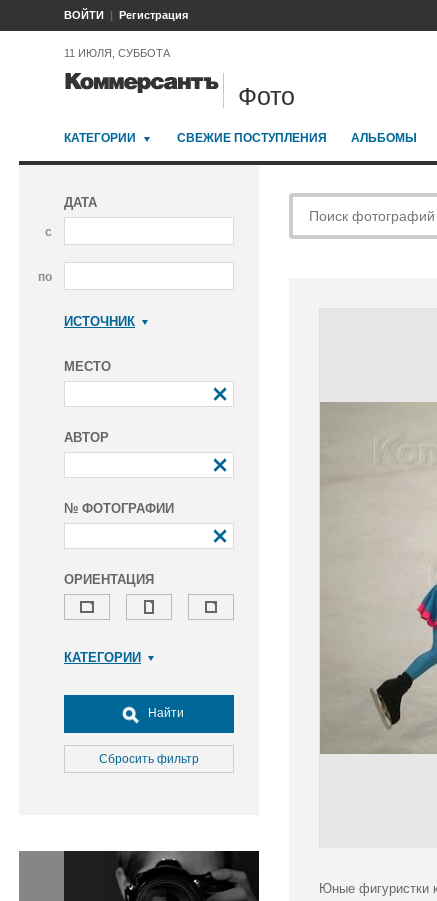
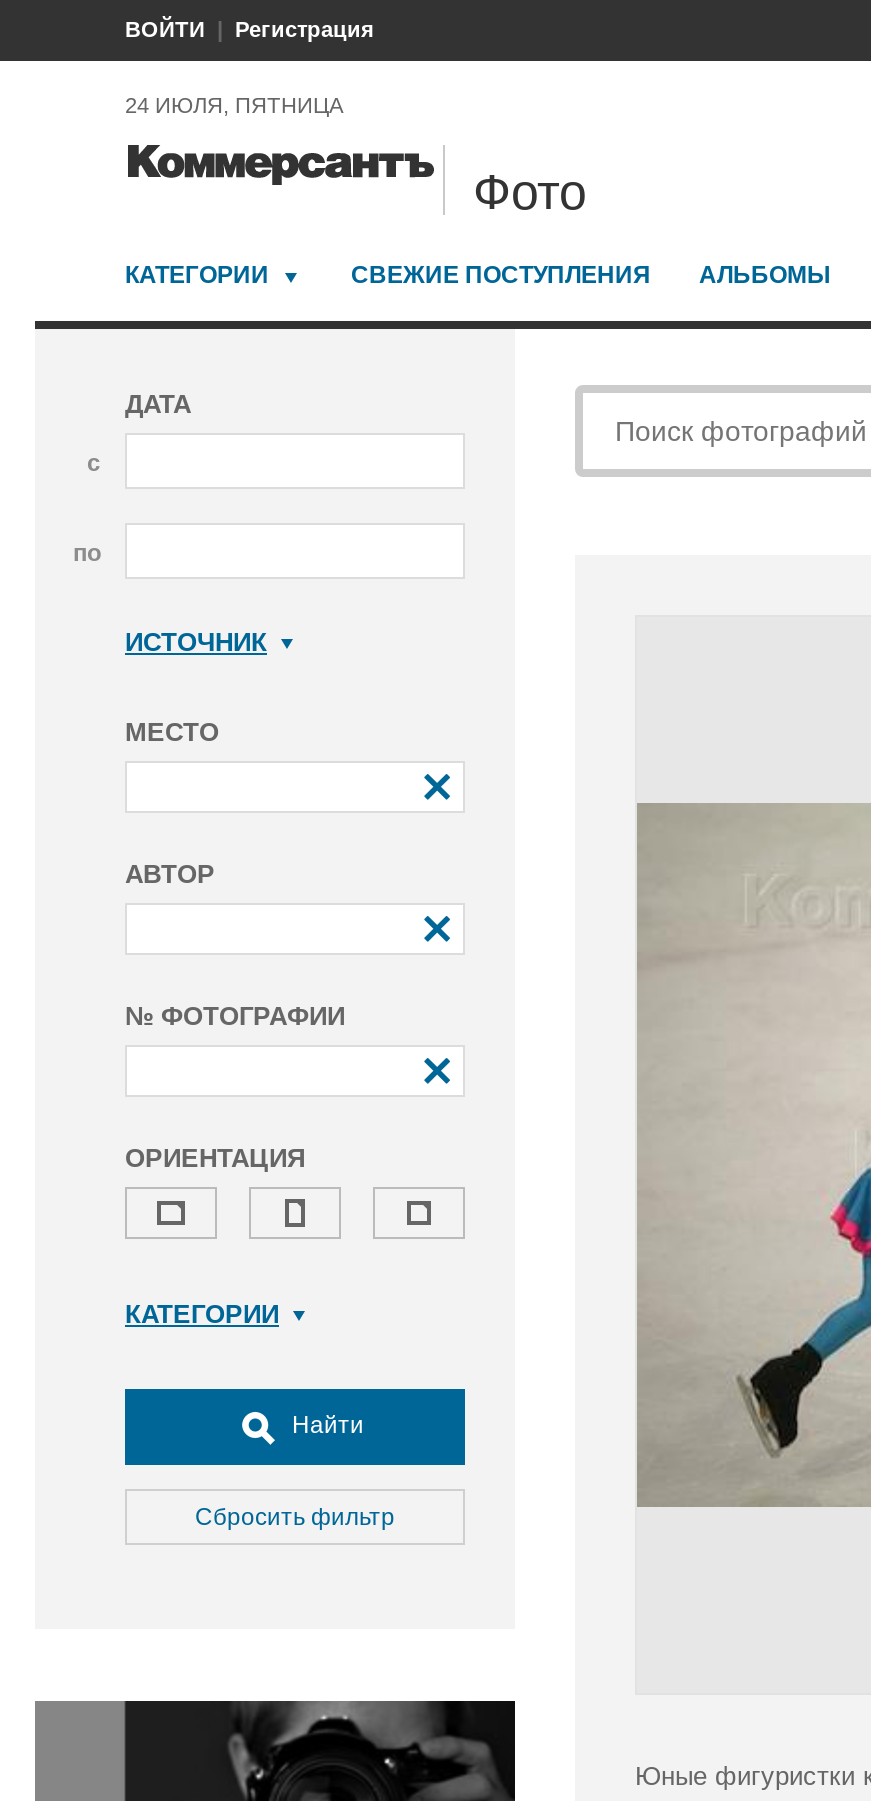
[64,47,170,59] 11 ИЮЛЯ, СУББОТА -> [125,93,343,117] 24 ИЮЛЯ, ПЯТНИЦА

